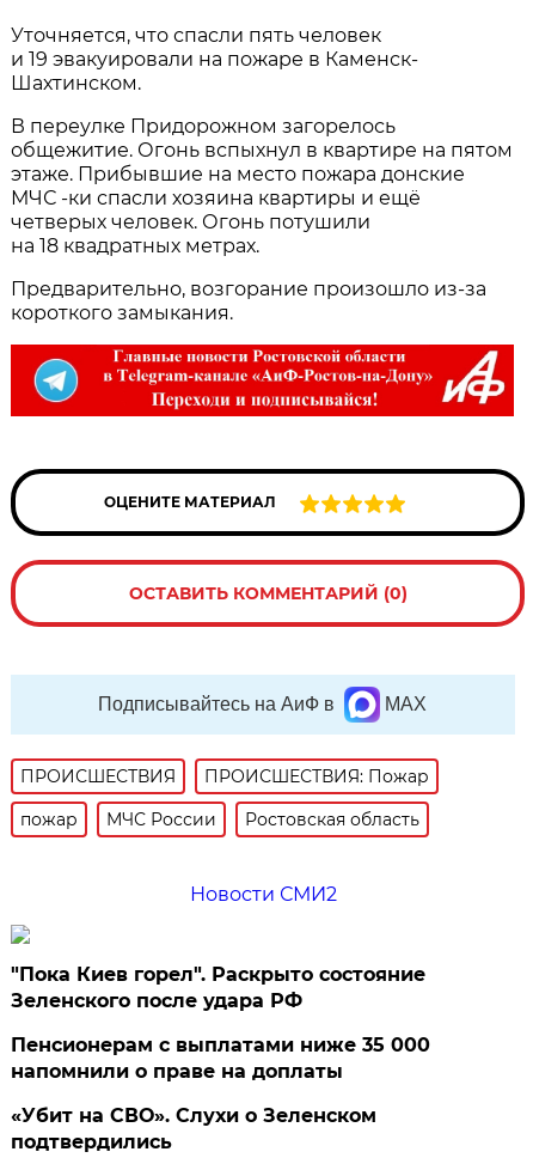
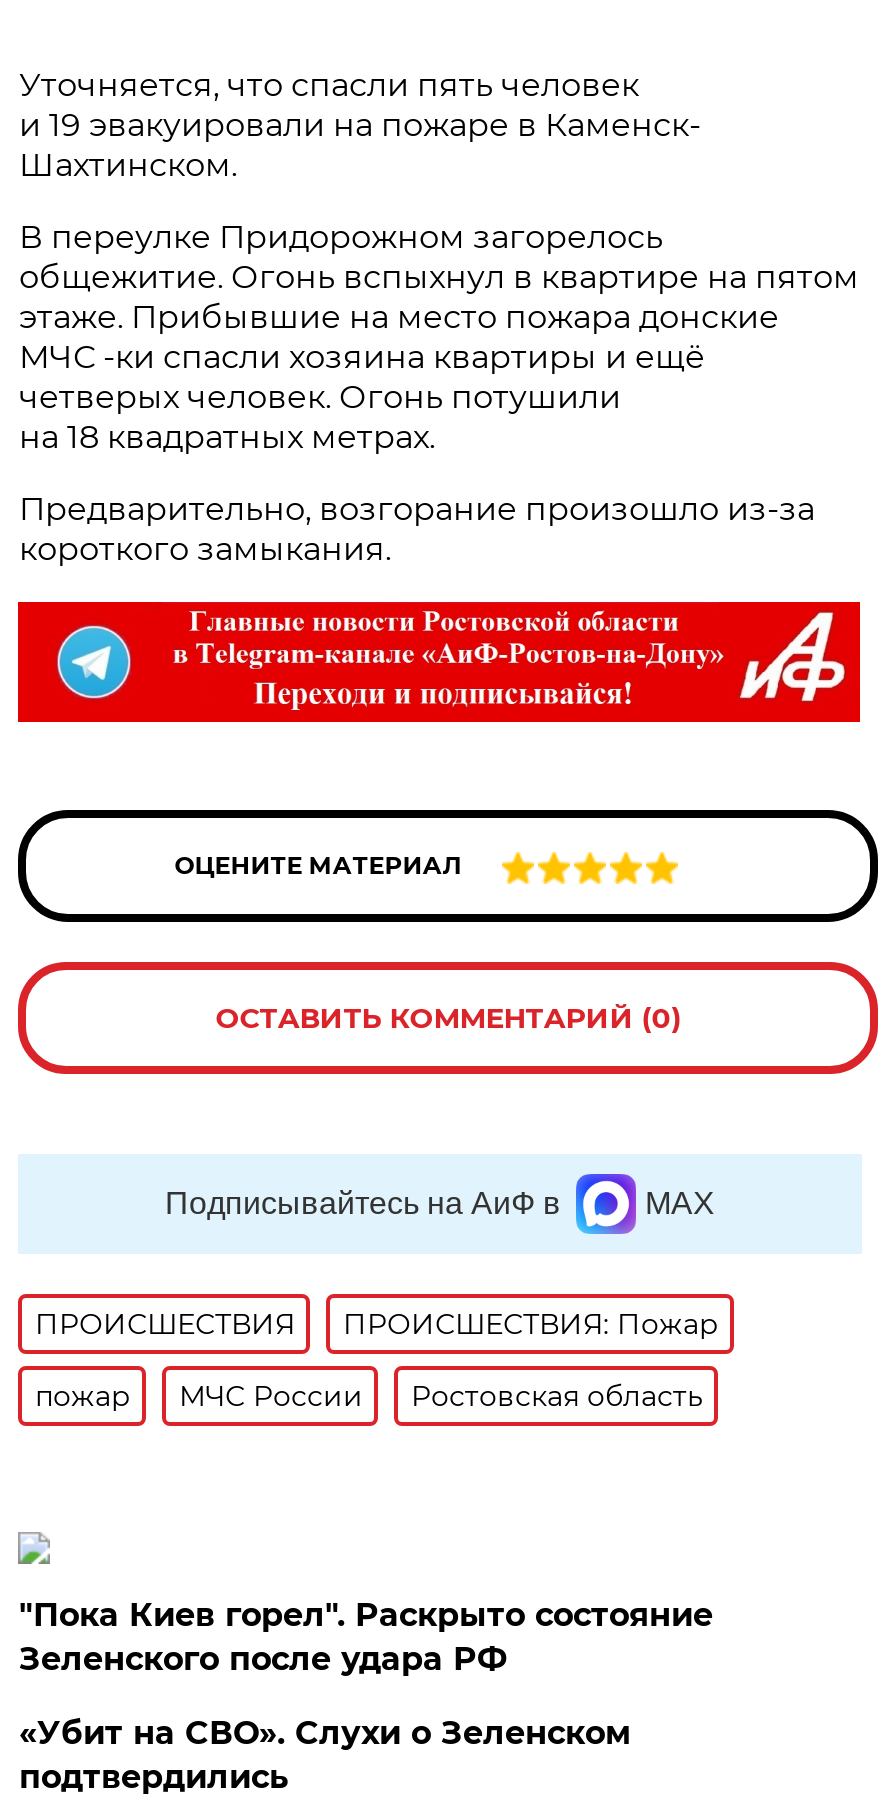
[190,883,337,906] Новости СМИ2 -> none
[11,1034,431,1083] Пенсионерам с выплатами ниже 35 000 | напомнили о праве на доплаты -> none

